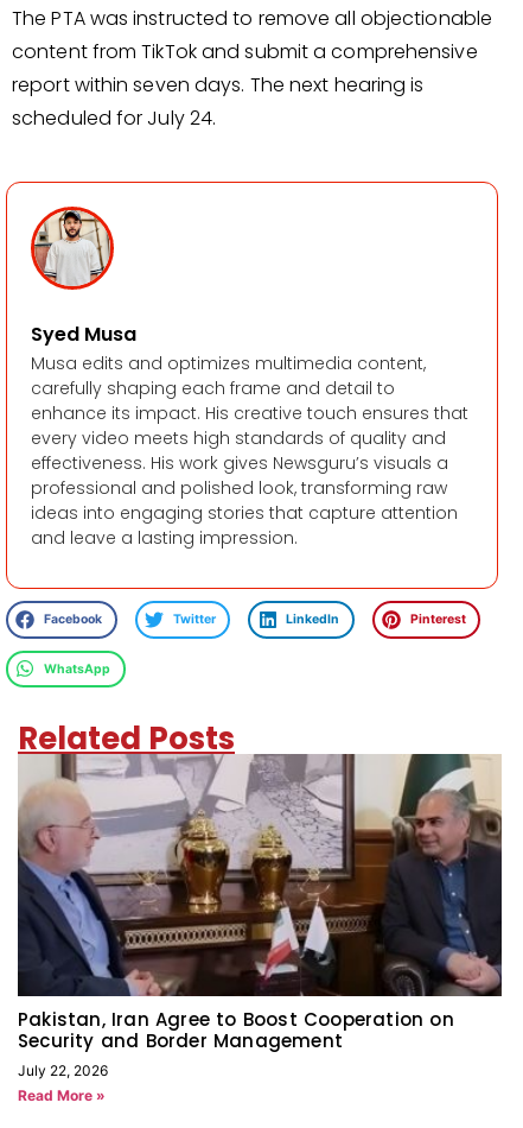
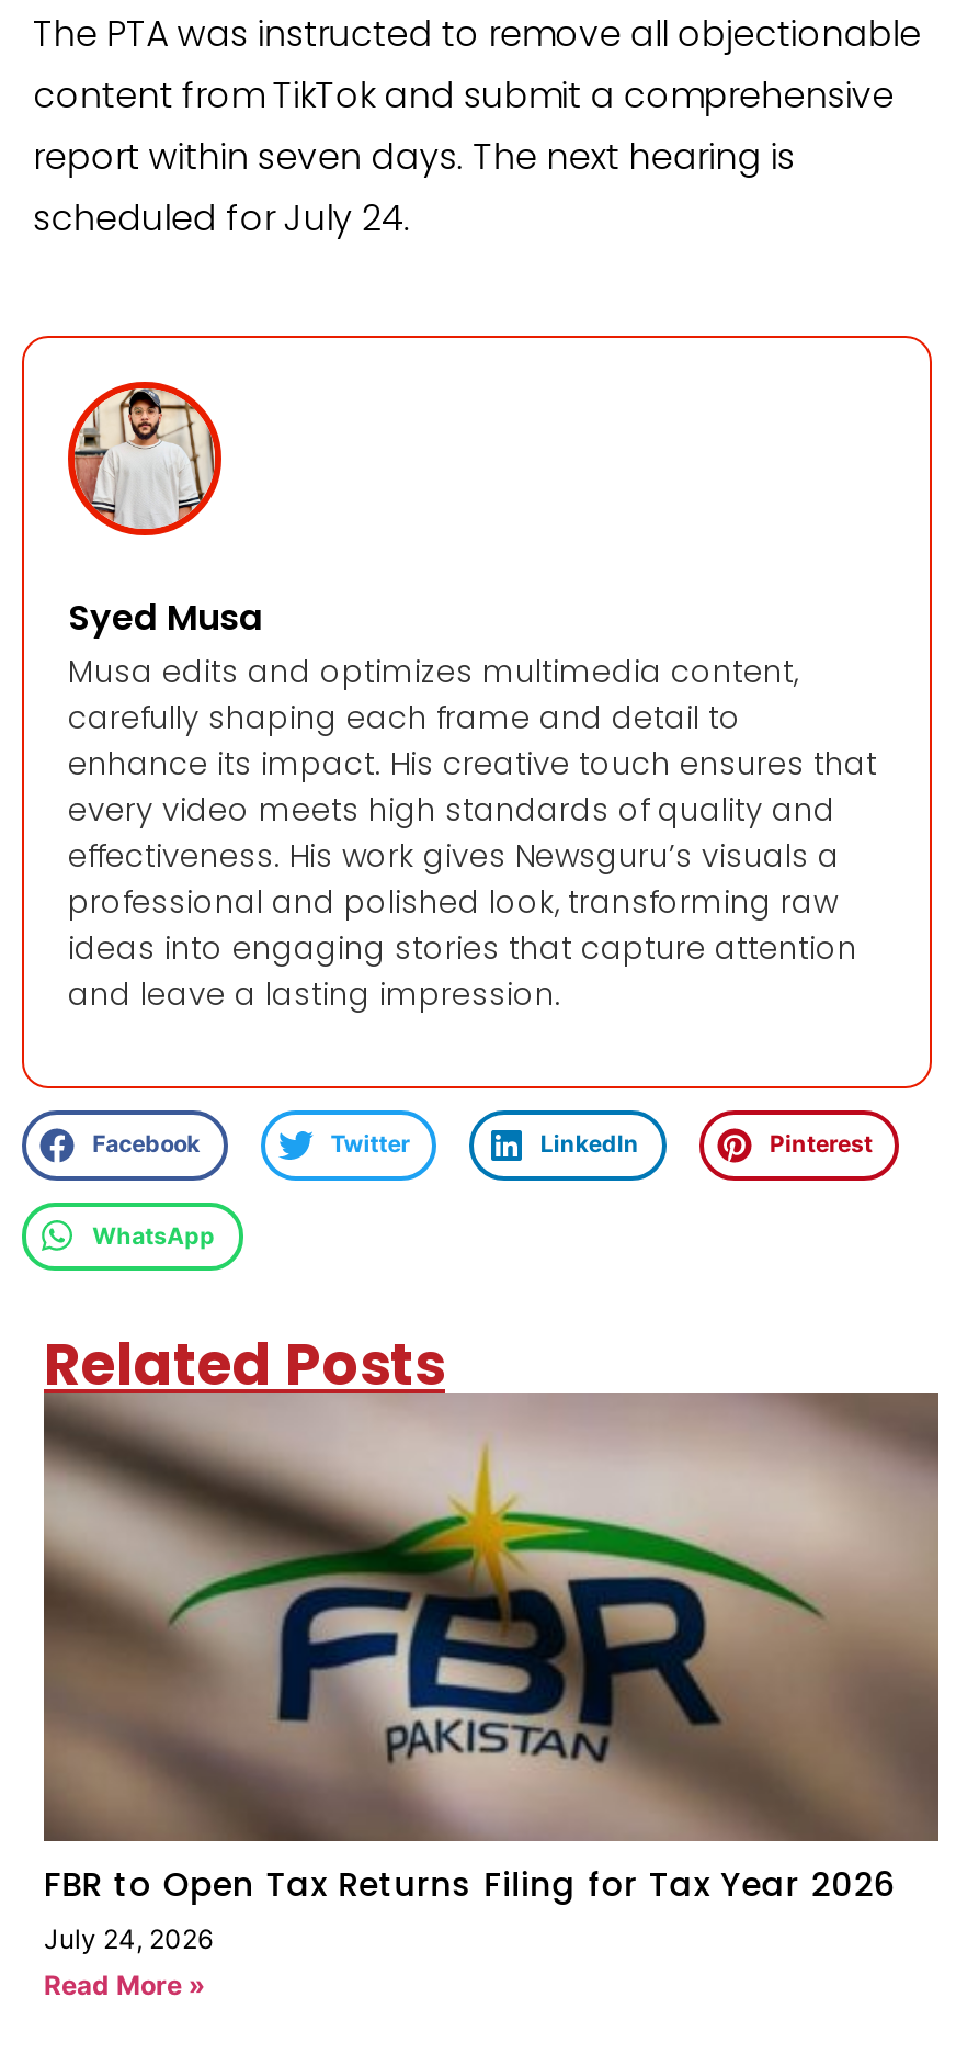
[17,754,503,1079] [image] | Pakistan, Iran Agree to Boost Cooperation on | Security and Border Management | July 22, 2026 -> [42,1393,941,1955] [image] | FBR to Open Tax Returns Filing for Tax Year 2026 | July 24, 2026

